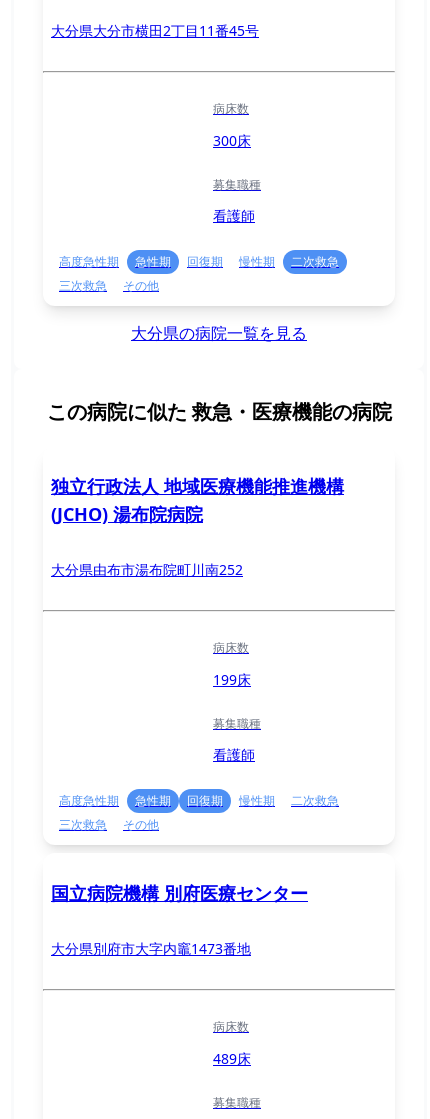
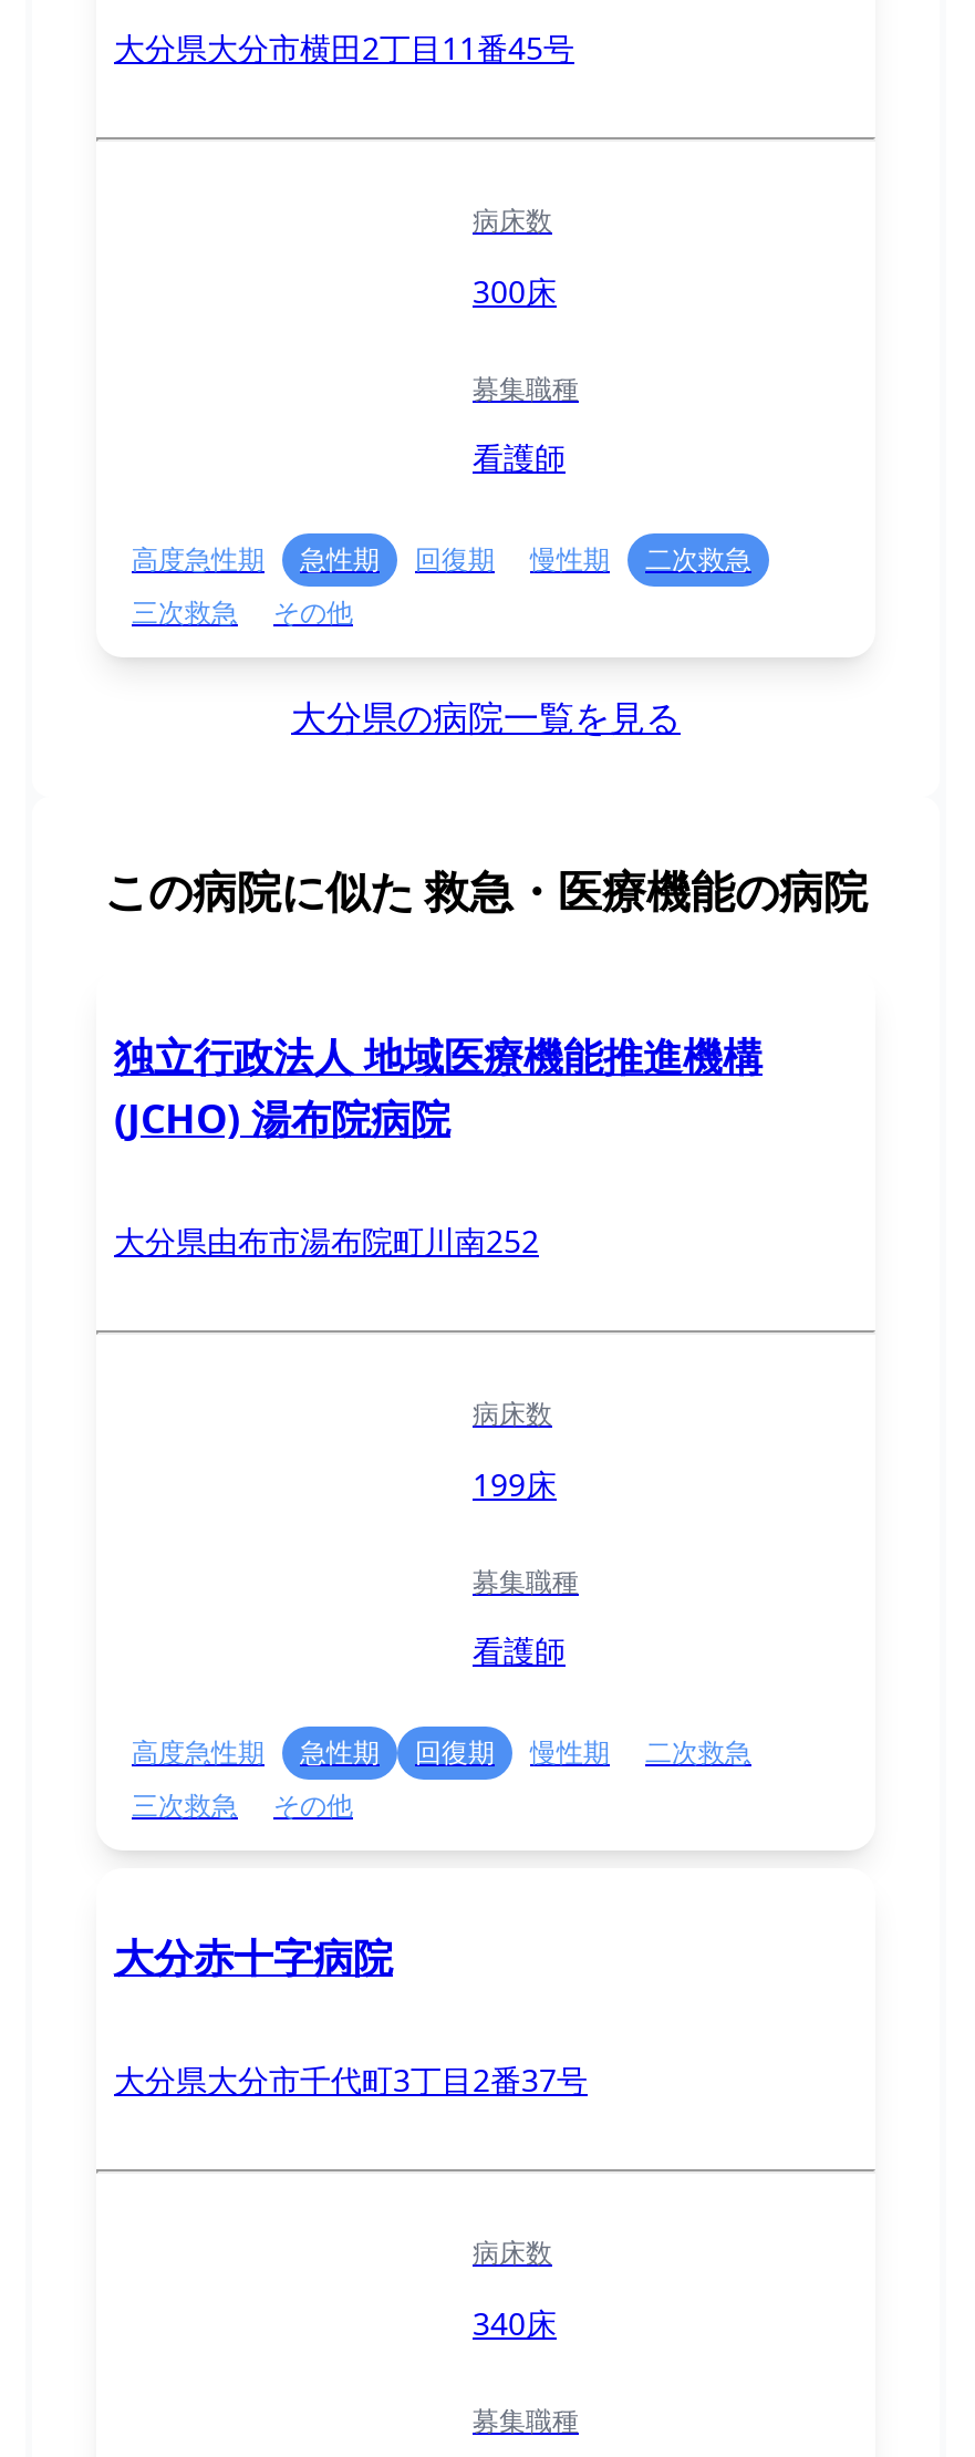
[51,881,308,905] 国立病院機構 別府医療センター -> [114,1929,393,1982] 大分赤十字病院
[51,939,251,958] 大分県別府市大字内竈1473番地 -> [114,2058,588,2100] 大分県大分市千代町3丁目2番37号
[213,1049,251,1068] 489床 -> [473,2301,557,2343] 340床

